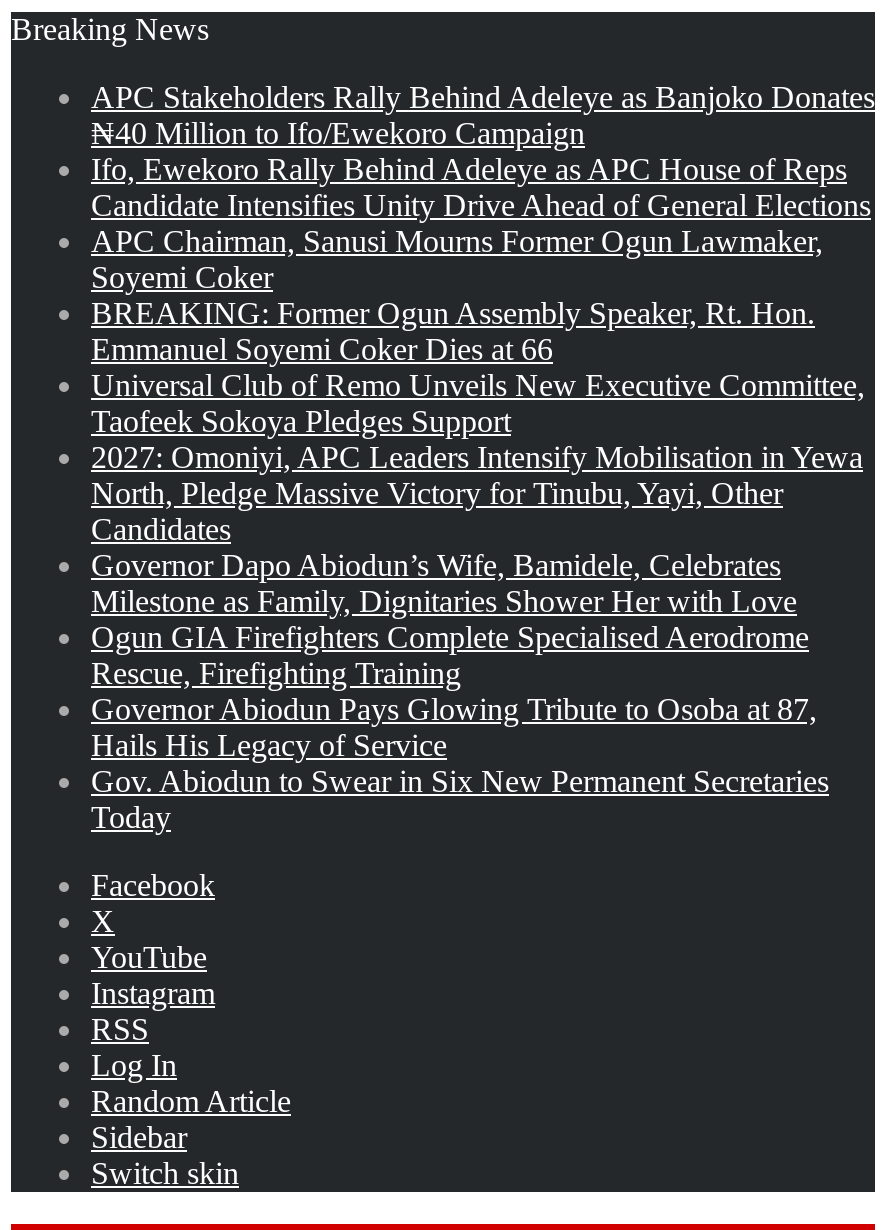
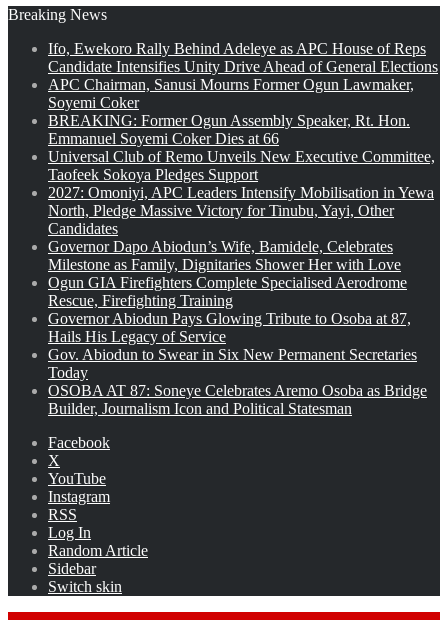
[91,80,875,150] APC Stakeholders Rally Behind Adeleye as Banjoko Donates | ₦40 Million to Ifo/Ewekoro Campaign -> none
moved [91,152,871,834] -> [48,40,438,381]: Ifo, Ewekoro Rally Behind Adeleye as APC House of Reps | Candidate Intensifies Unity Drive Ahead of General Elections | APC Chairman, Sanusi Mourns Former Ogun Lawmaker, | ... | Gov. Abiodun to Swear in Six New Permanent Secretaries | Today
none -> [48,382,427,417] OSOBA AT 87: Soneye Celebrates Aremo Osoba as Bridge | Builder, Journalism Icon and Political Statesman

